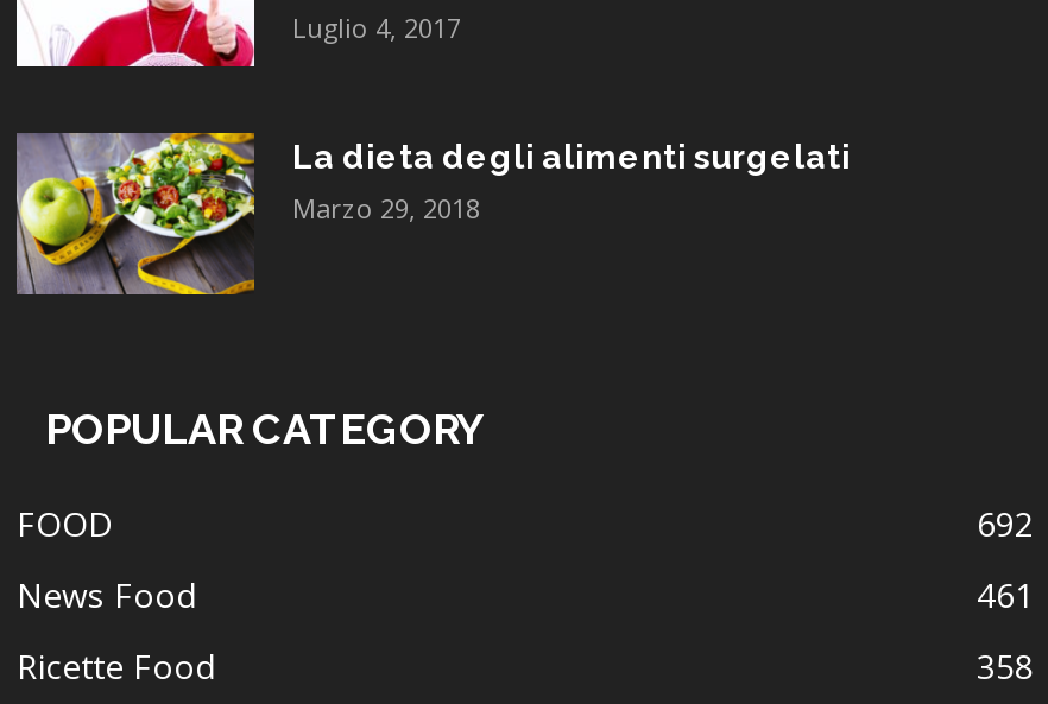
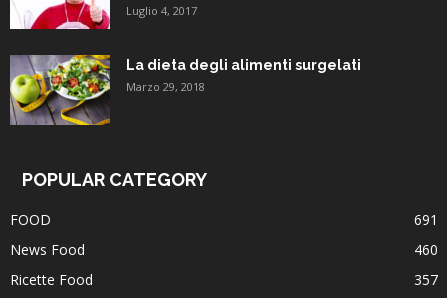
[977,499,1034,544] 692 -> [414,210,438,229] 691
[977,571,1034,616] 461 -> [414,240,438,259] 460
[977,642,1034,687] 358 -> [414,270,438,289] 357

